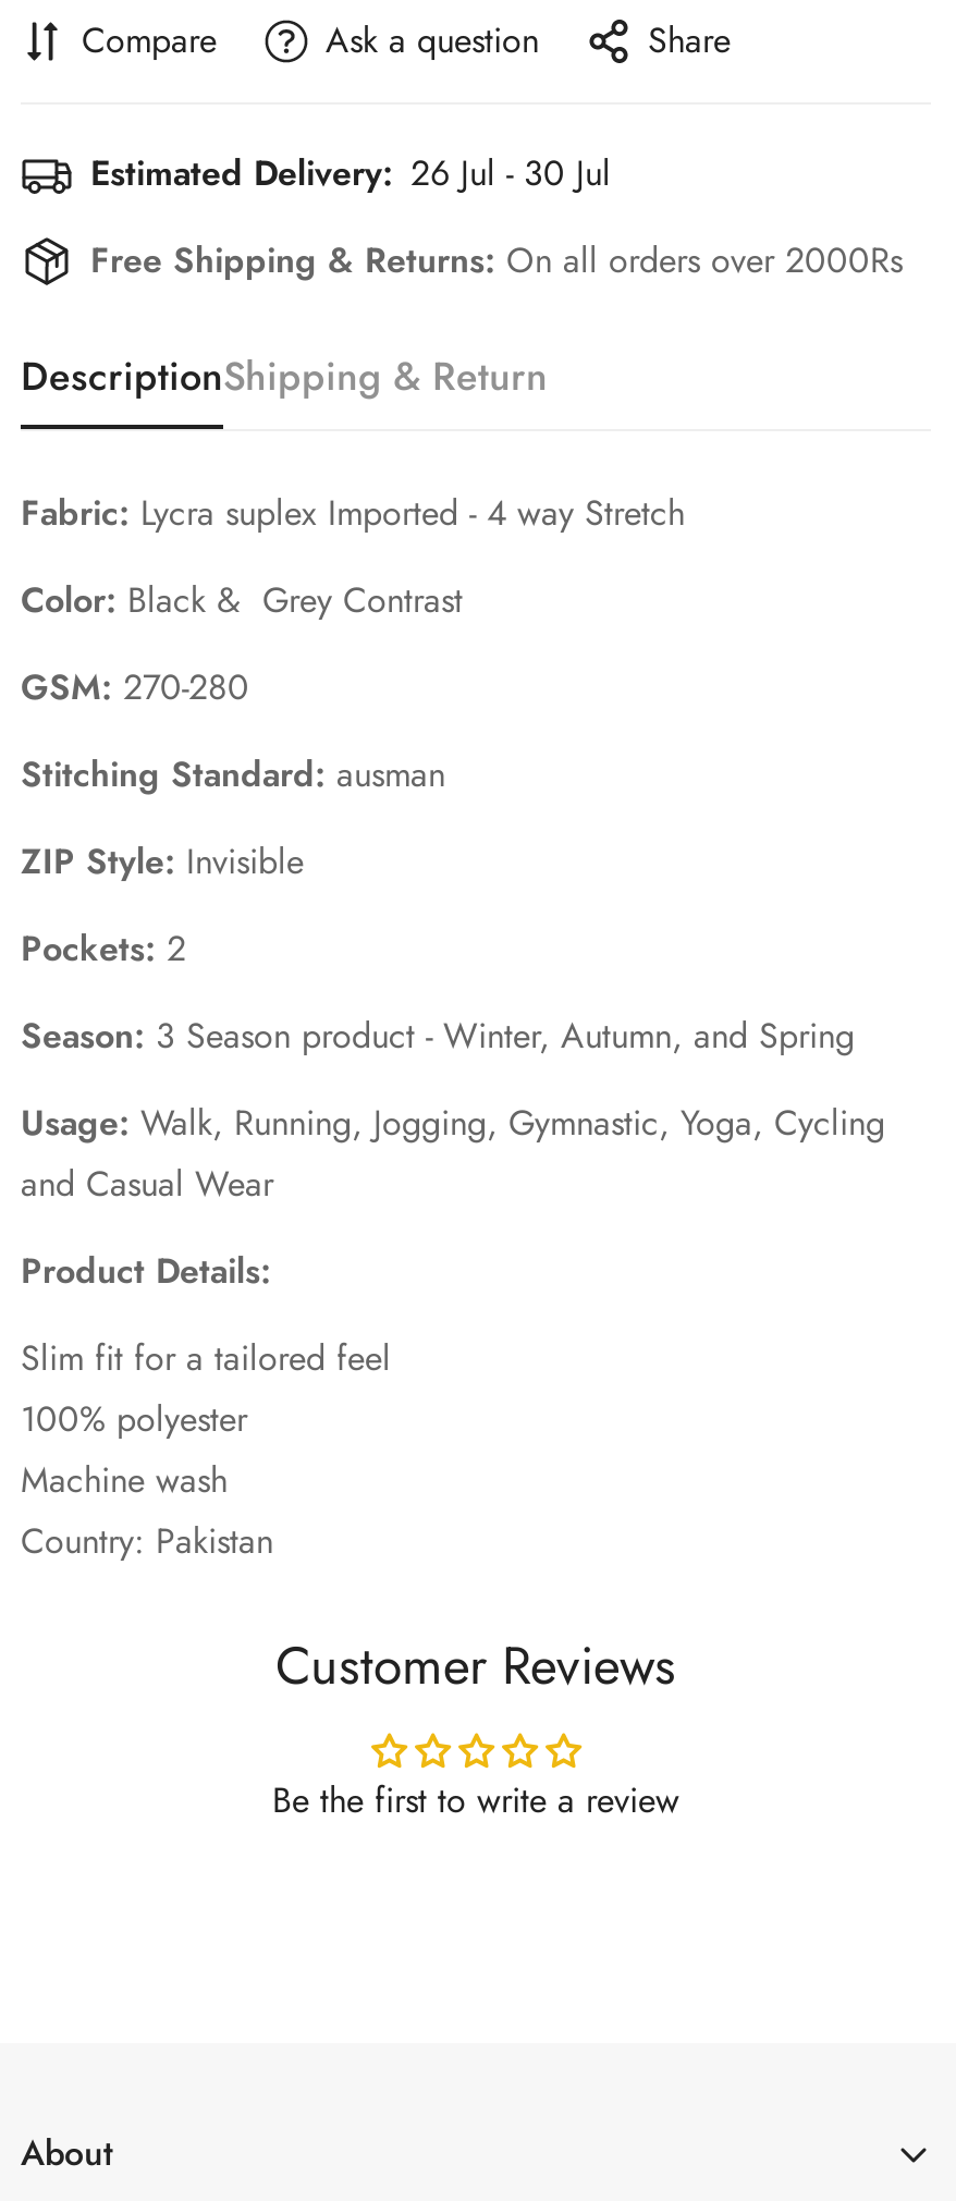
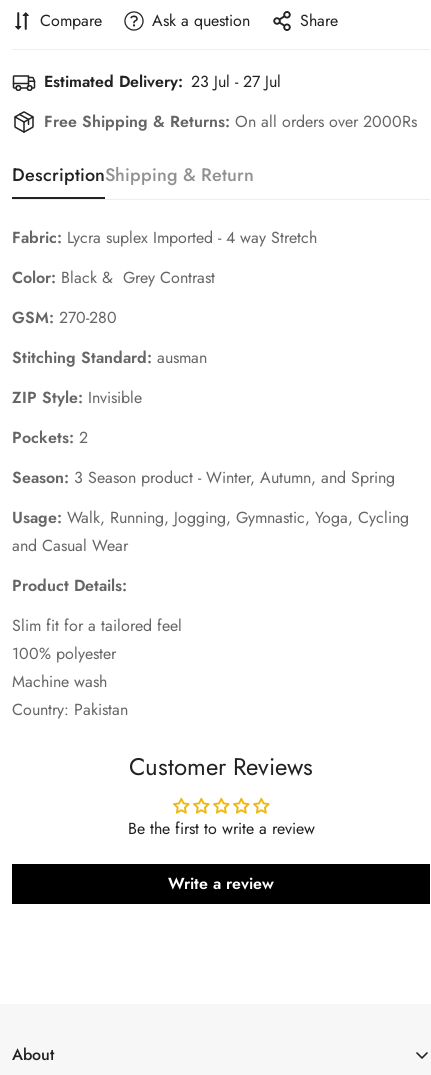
[90,148,611,198] Estimated Delivery: 26 Jul - 30 Jul -> [44,70,281,93] Estimated Delivery: 23 Jul - 27 Jul
none -> [168,872,274,895] Write a review

